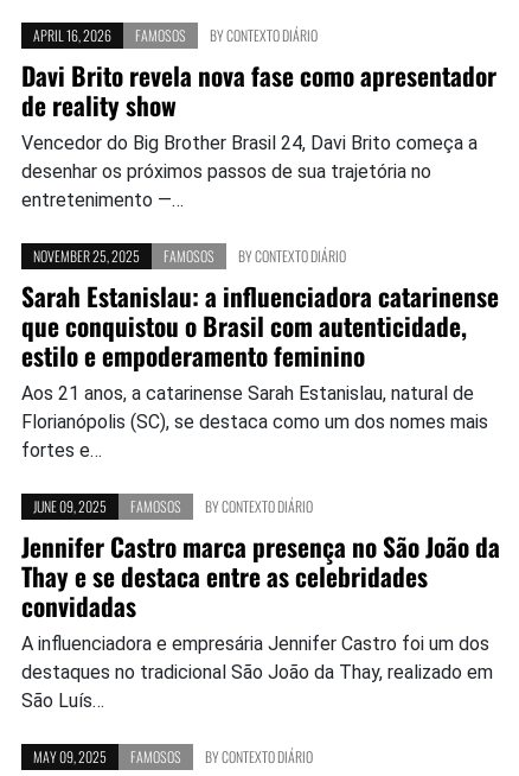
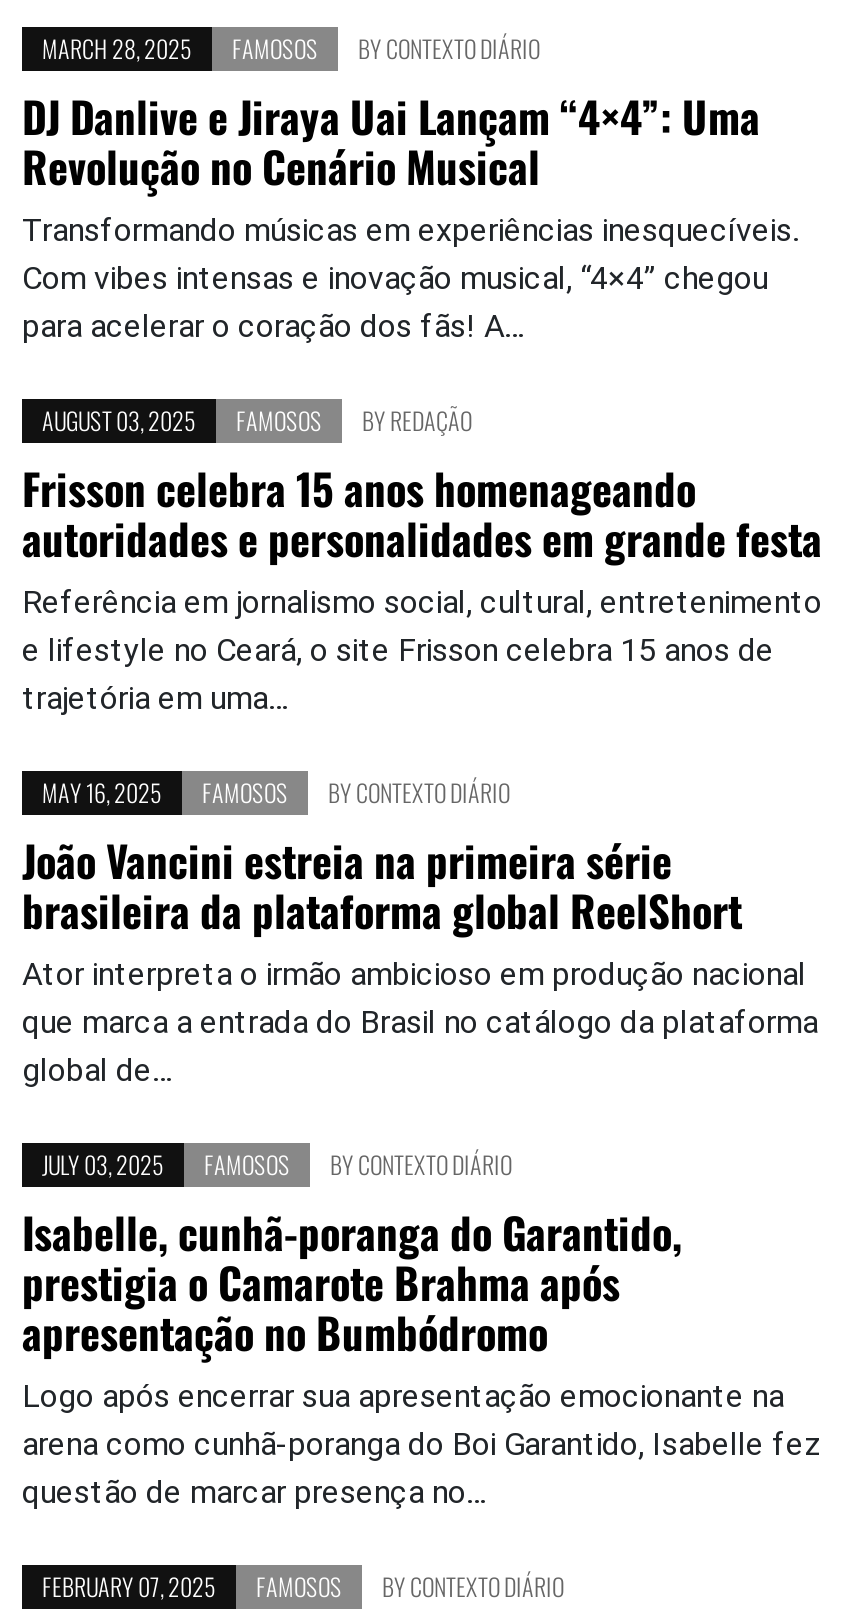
[33,25,318,45] APRIL 16, 2026 FAMOSOS BY CONTEXTO DIÁRIO -> [42,31,540,65] MARCH 28, 2025 FAMOSOS BY CONTEXTO DIÁRIO
[21,57,496,266] Davi Brito revela nova fase como apresentador | de reality show | Vencedor do Big Brother Brasil 24, Davi Brito começa a | desenhar os próximos passos de sua trajetória no | entretenimento —… | NOVEMBER 25, 2025 -> [22,85,822,809] DJ Danlive e Jiraya Uai Lançam “4×4”: Uma | Revolução no Cenário Musical | Transformando músicas em experiências inesquecíveis. | Com vibes intensas e inovação musical, “4×4” chegou | para acelerar o coração dos fãs! A… | AUGUST 03, 2025 | FAMOSOS | BY REDAÇÃO | Frisson celebra 15 anos homenageando | autoridades e personalidades em grande festa | Referência em jornalismo social, cultural, entretenimento | e lifestyle no Ceará, o site Frisson celebra 15 anos de | trajetória em uma… | MAY 16, 2025
moved [164,246,346,266] -> [202,775,510,809]: FAMOSOS | BY CONTEXTO DIÁRIO
[21,278,499,462] Sarah Estanislau: a influenciadora catarinense | que conquistou o Brasil com autenticidade, | estilo e empoderamento feminino | Aos 21 anos, a catarinense Sarah Estanislau, natural de | Florianópolis (SC), se destaca como um dos nomes mais | fortes e… -> [22,829,818,1089] João Vancini estreia na primeira série | brasileira da plataforma global ReelShort | Ator interpreta o irmão ambicioso em produção nacional | que marca a entrada do Brasil no catálogo da plataforma | global de…
[33,496,313,516] JUNE 09, 2025 FAMOSOS BY CONTEXTO DIÁRIO -> [42,1147,512,1181] JULY 03, 2025 FAMOSOS BY CONTEXTO DIÁRIO
[21,528,500,712] Jennifer Castro marca presença no São João da | Thay e se destaca entre as celebridades | convidadas | A influenciadora e empresária Jennifer Castro foi um dos | destaques no tradicional São João da Thay, realizado em | São Luís… -> [22,1201,820,1511] Isabelle, cunhã-poranga do Garantido, | prestigia o Camarote Brahma após | apresentação no Bumbódromo | Logo após encerrar sua apresentação emocionante na | arena como cunhã-poranga do Boi Garantido, Isabelle fez | questão de marcar presença no…
[33,747,313,767] MAY 09, 2025 FAMOSOS BY CONTEXTO DIÁRIO -> [42,1569,564,1603] FEBRUARY 07, 2025 FAMOSOS BY CONTEXTO DIÁRIO

